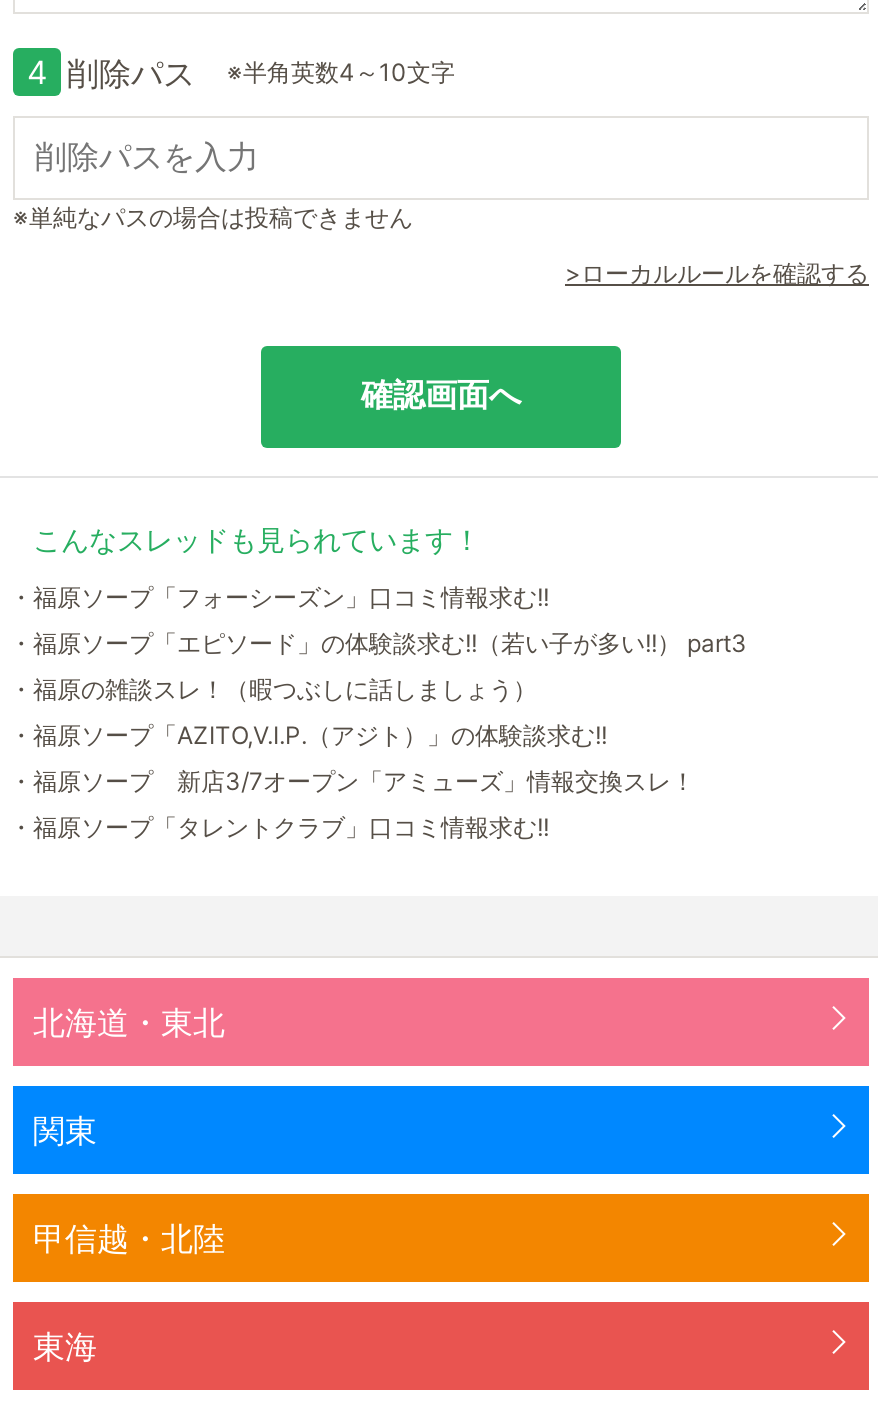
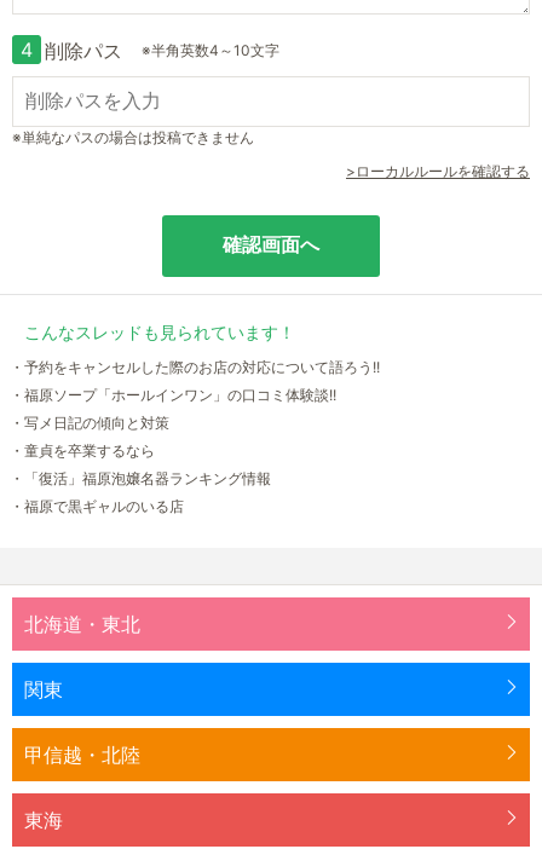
[9,583,549,613] ・福原ソープ「フォーシーズン」口コミ情報求む!! -> [10,358,380,376] ・予約をキャンセルした際のお店の対応について語ろう!!
[9,629,747,659] ・福原ソープ「エピソード」の体験談求む!!（若い子が多い!!） part3 -> [10,386,336,404] ・福原ソープ「ホールインワン」の口コミ体験談!!
[9,675,537,705] ・福原の雑談スレ！（暇つぶしに話しましょう） -> [10,414,169,432] ・写メ日記の傾向と対策
[9,721,607,751] ・福原ソープ「AZITO,V.I.P.（アジト）」の体験談求む!! -> [10,442,155,460] ・童貞を卒業するなら
[9,767,695,797] ・福原ソープ 新店3/7オープン「アミューズ」情報交換スレ！ -> [10,470,271,488] ・「復活」福原泡嬢名器ランキング情報
[9,813,549,843] ・福原ソープ「タレントクラブ」口コミ情報求む!! -> [10,497,184,516] ・福原で黒ギャルのいる店

